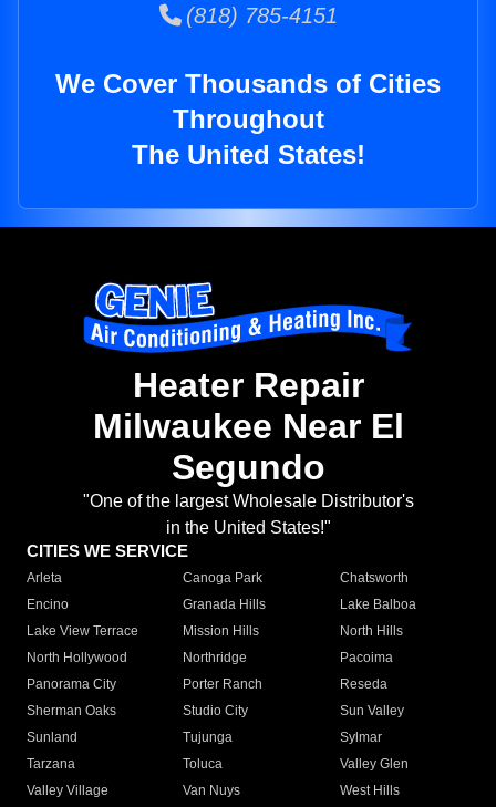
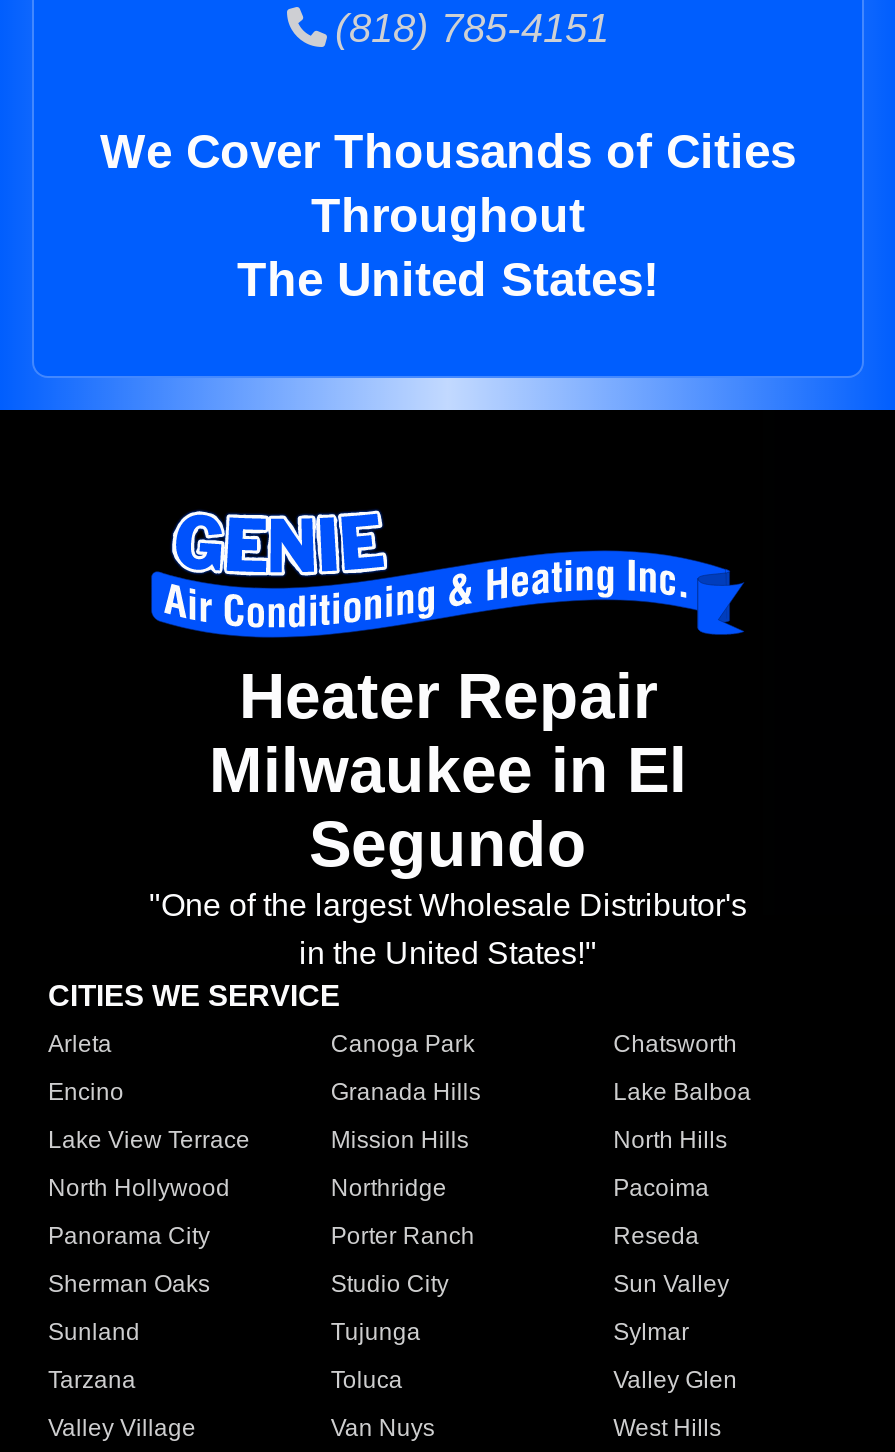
[92,407,404,446] Milwaukee Near El -> [209,735,687,807] Milwaukee in El

